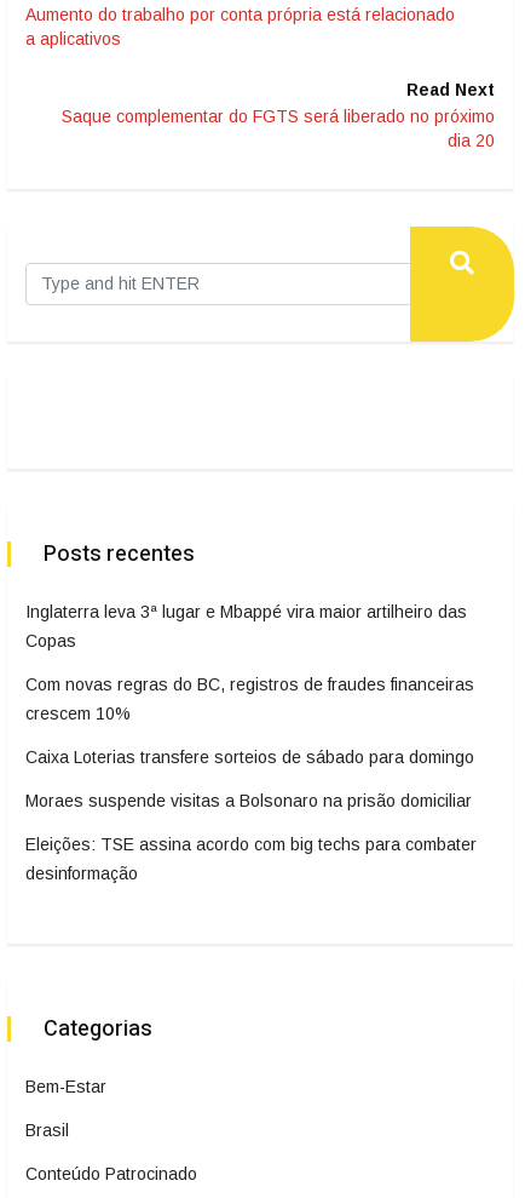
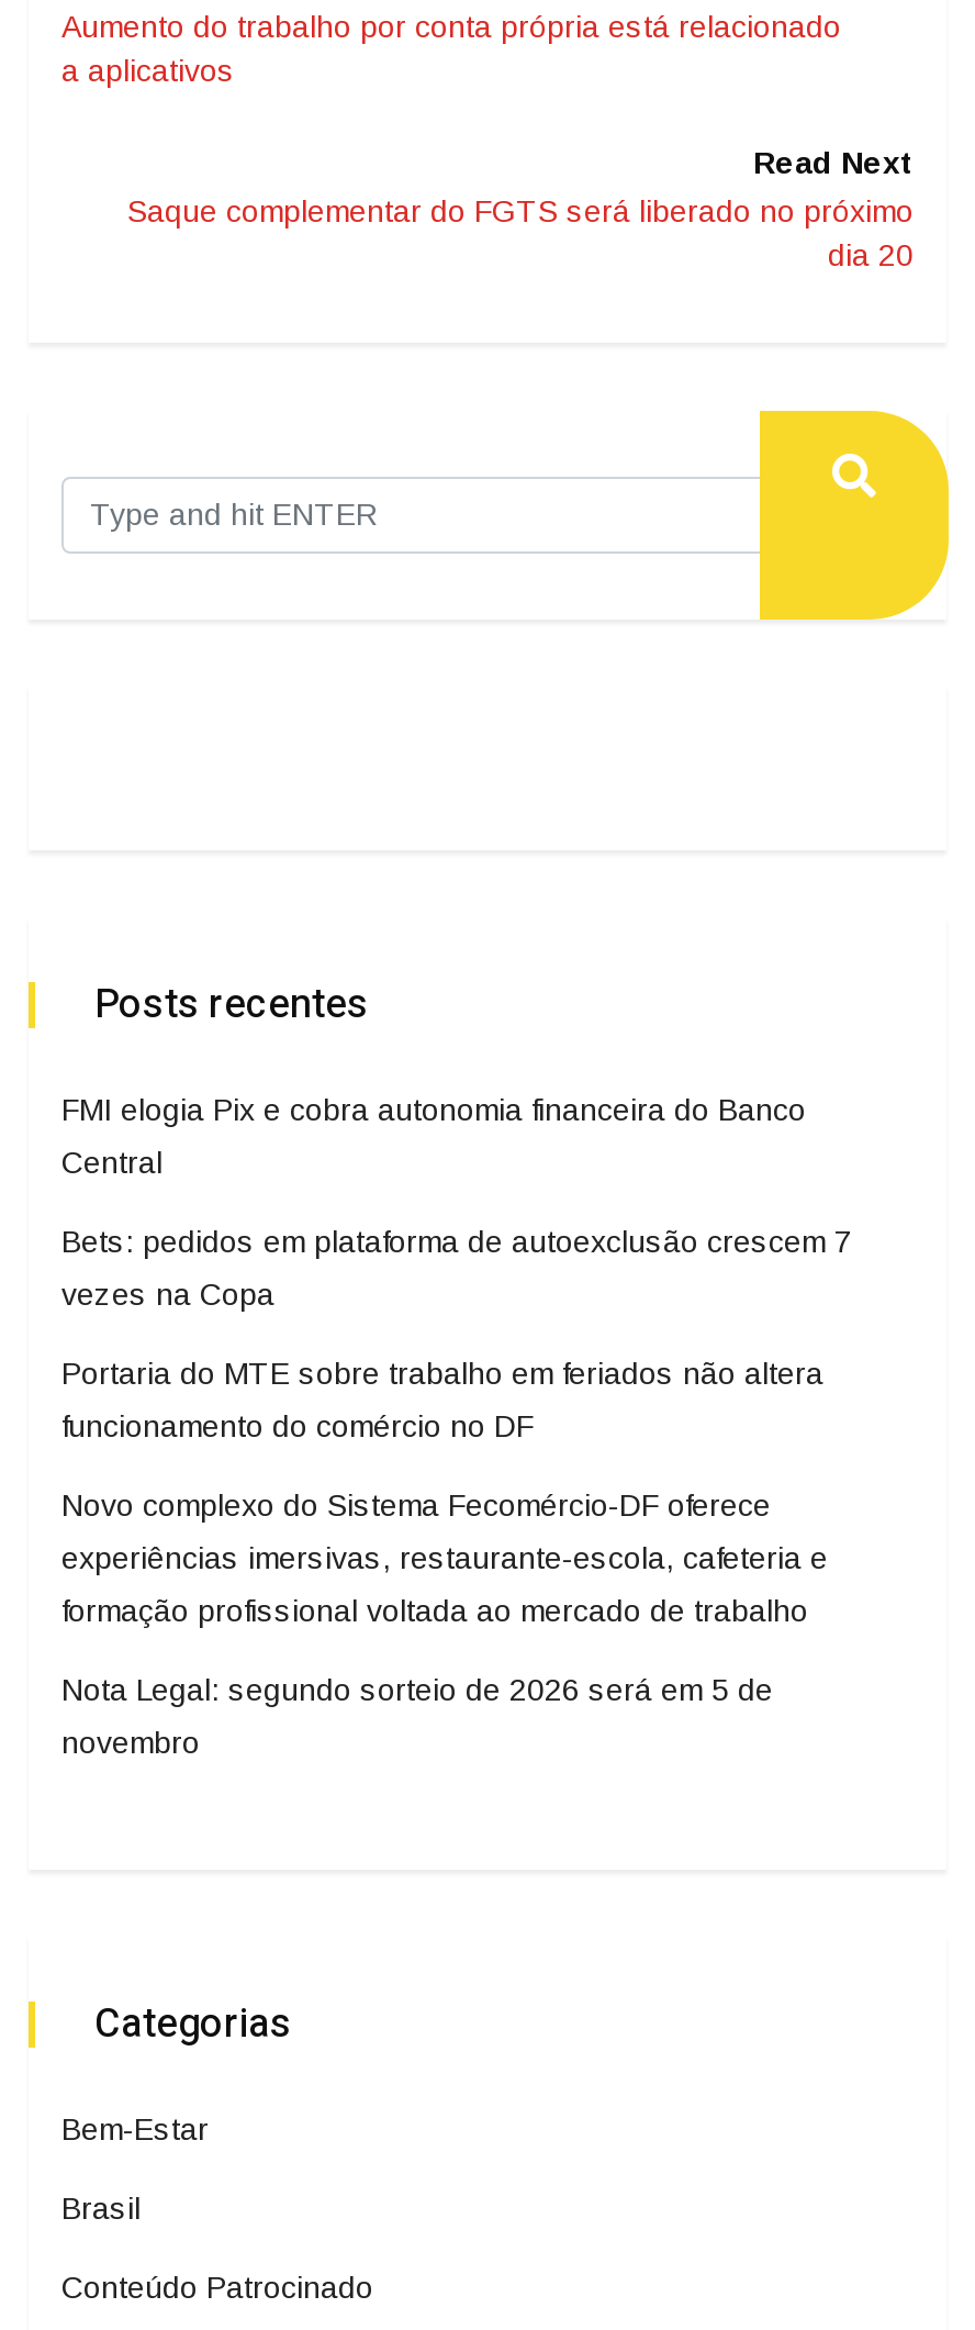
[25,603,477,884] Inglaterra leva 3ª lugar e Mbappé vira maior artilheiro das | Copas | Com novas regras do BC, registros de fraudes financeiras | crescem 10% | Caixa Loterias transfere sorteios de sábado para domingo | Moraes suspende visitas a Bolsonaro na prisão domiciliar | Eleições: TSE assina acordo com big techs para combater | desinformação -> [61,1093,852,1761] FMI elogia Pix e cobra autonomia financeira do Banco | Central | Bets: pedidos em plataforma de autoexclusão crescem 7 | vezes na Copa | Portaria do MTE sobre trabalho em feriados não altera | funcionamento do comércio no DF | Novo complexo do Sistema Fecomércio-DF oferece | experiências imersivas, restaurante-escola, cafeteria e | formação profissional voltada ao mercado de trabalho | Nota Legal: segundo sorteio de 2026 será em 5 de | novembro

